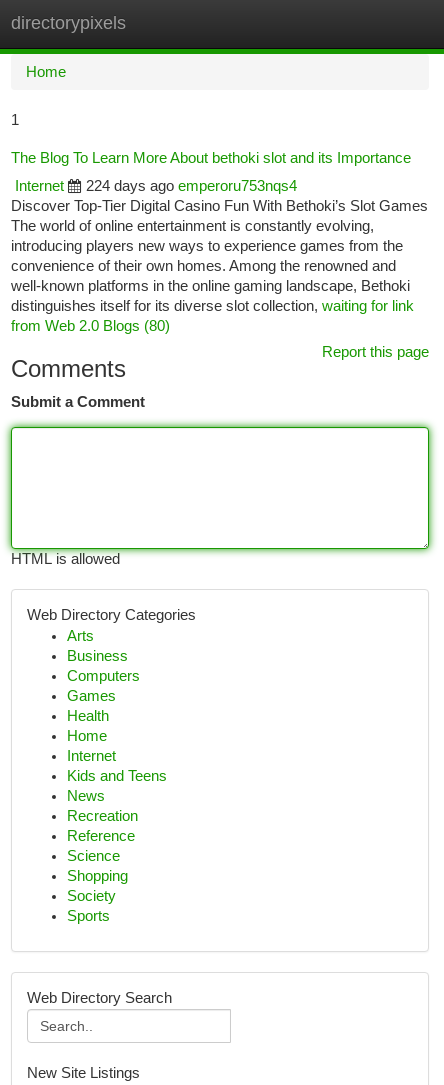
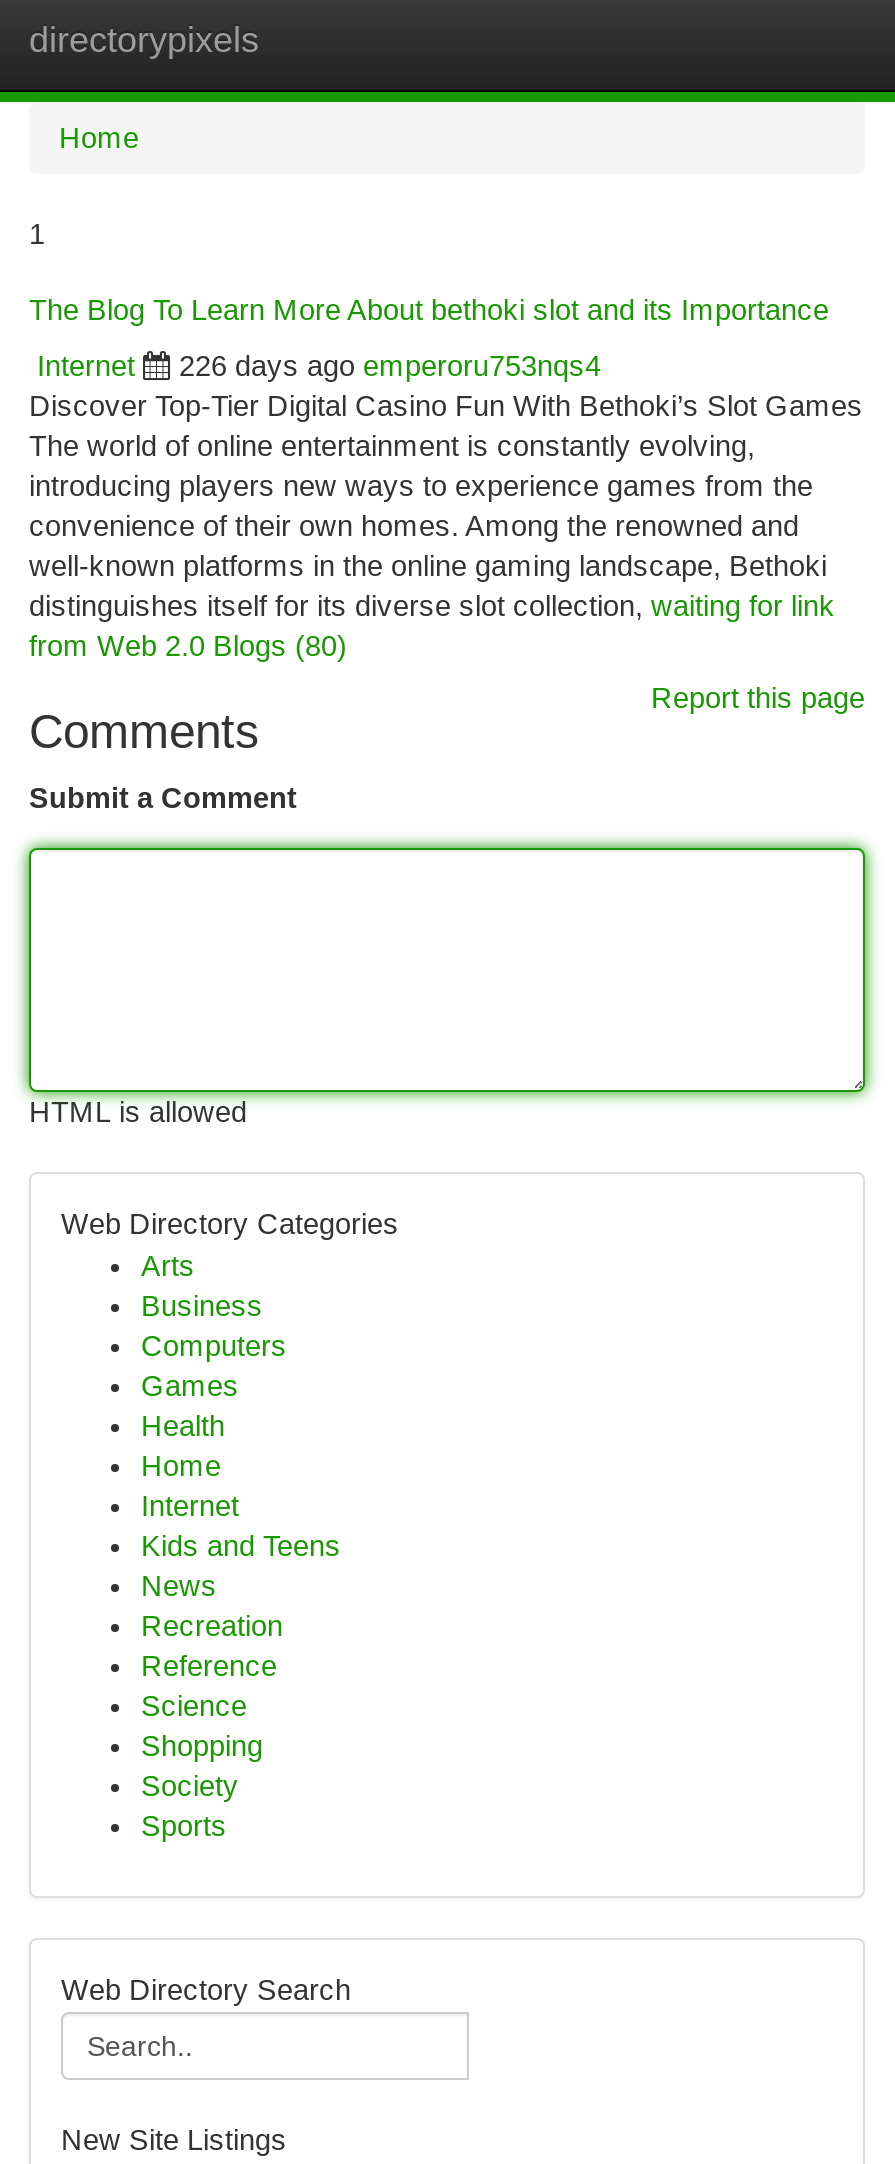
[86,178,297,194] 224 days ago emperoru753nqs4 -> [179,350,601,382] 226 days ago emperoru753nqs4

